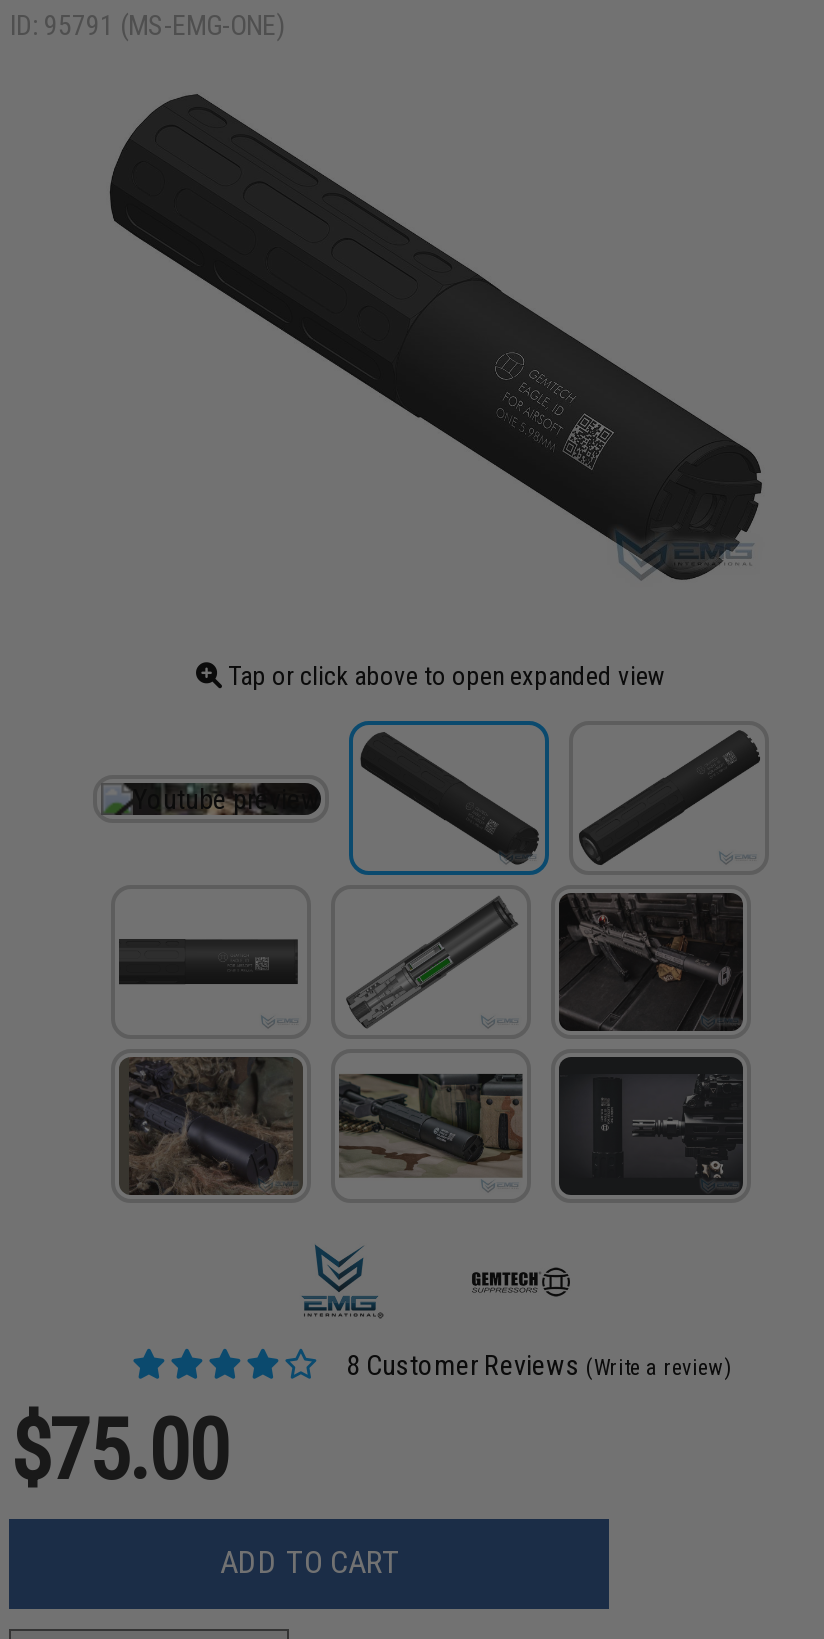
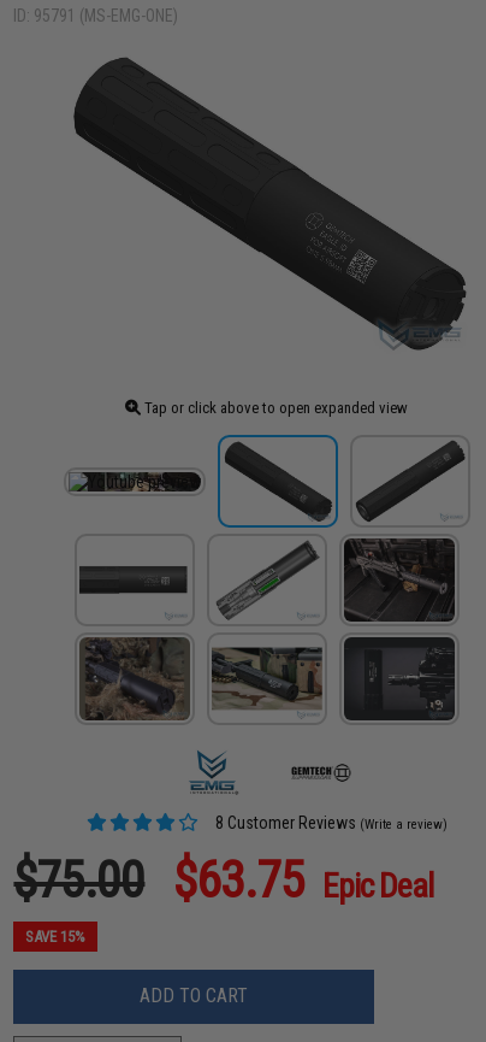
[10,1400,228,1498] $75.00 -> [14,850,434,945] $75.00 $63.75 Epic Deal | SAVE 15%

